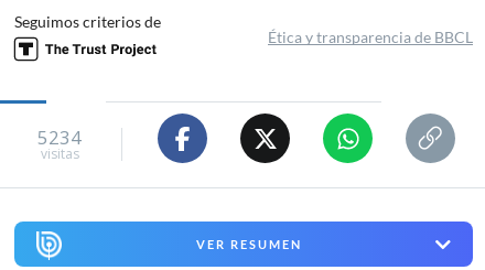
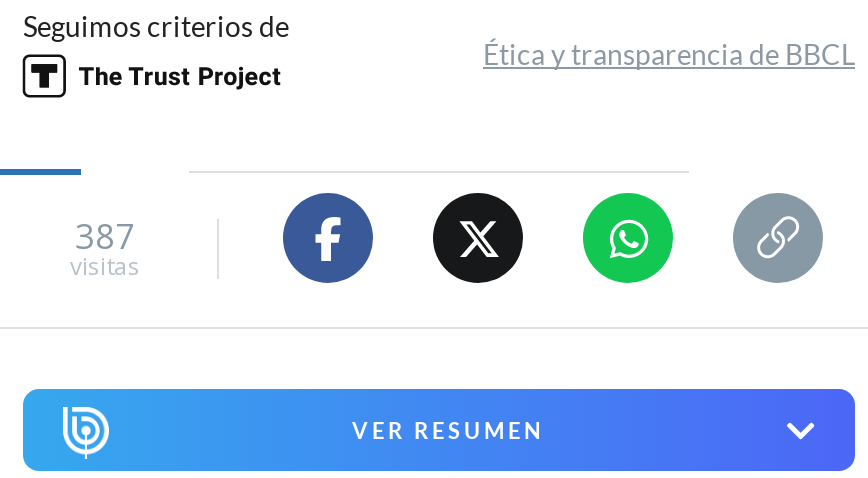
[37,125,82,150] 5234 -> [75,213,135,259] 387

